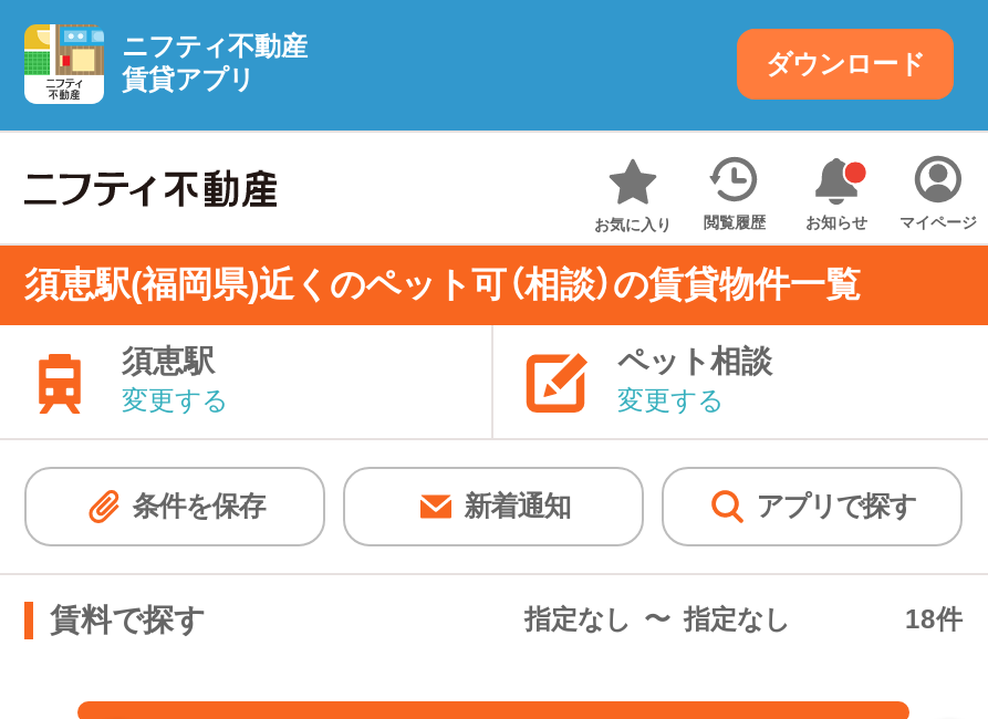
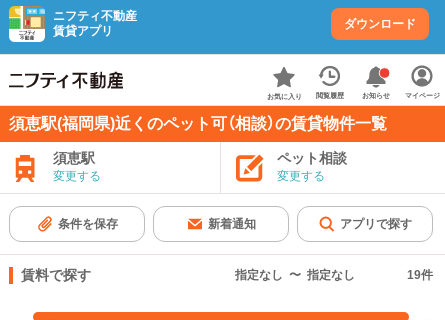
[905,604,963,635] 18件 -> [407,268,433,282] 19件

